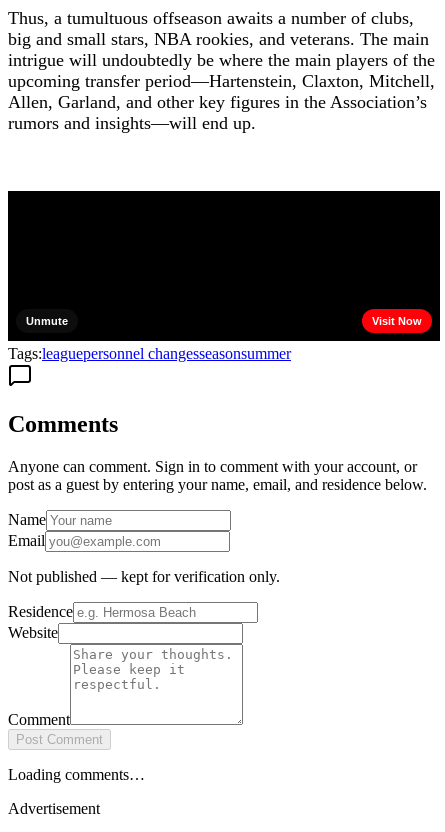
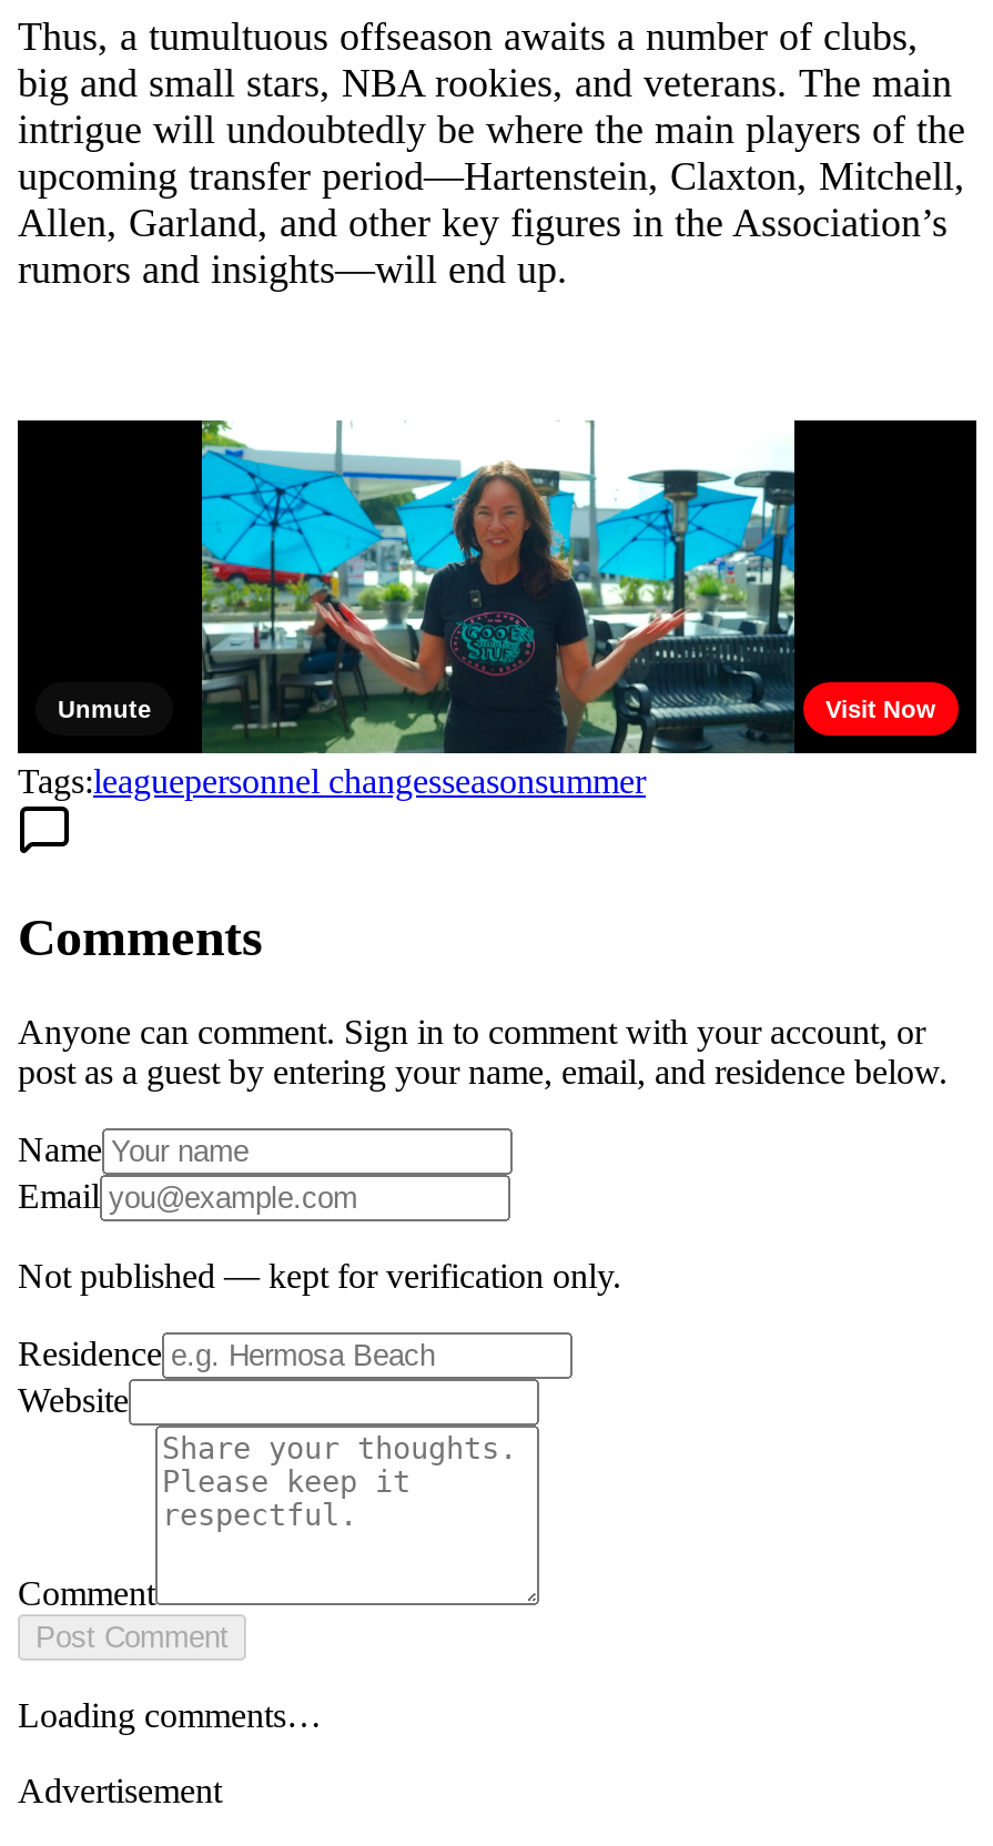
none -> [200,418,797,755] [image]

